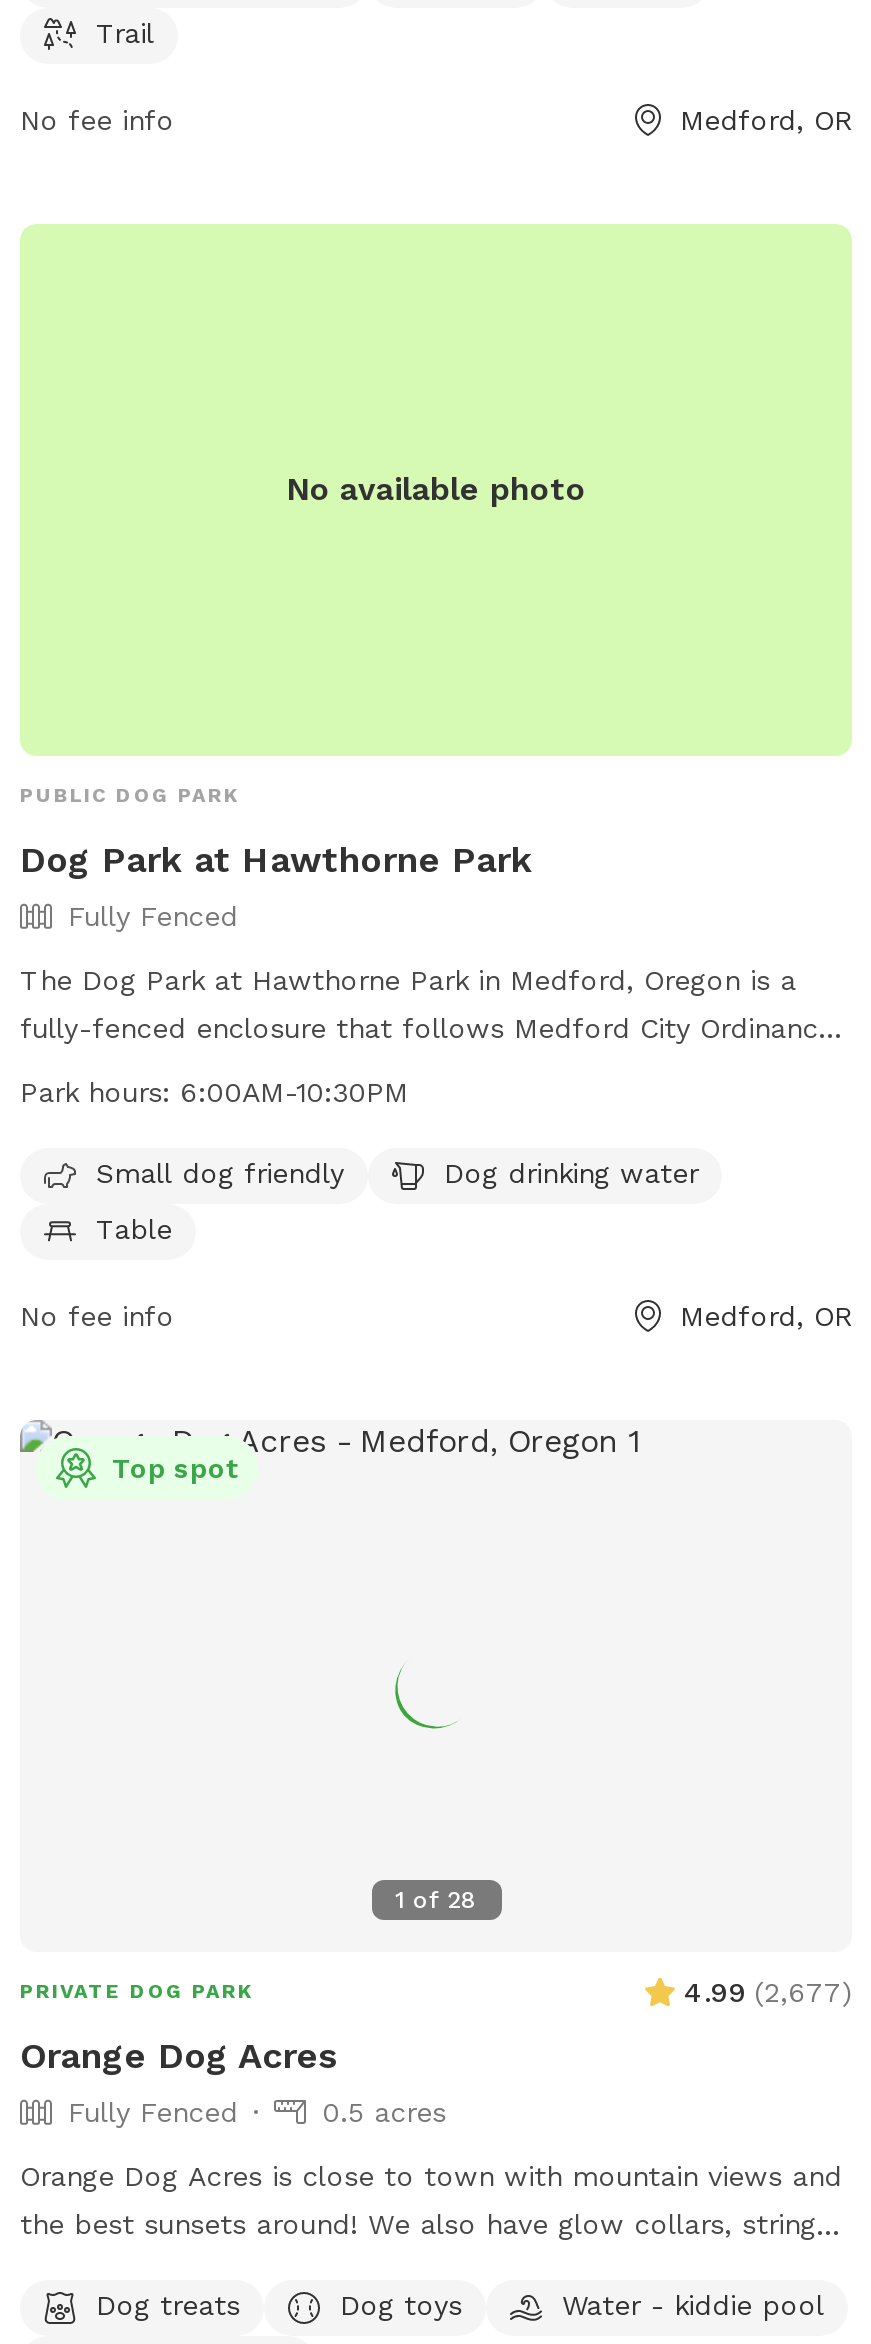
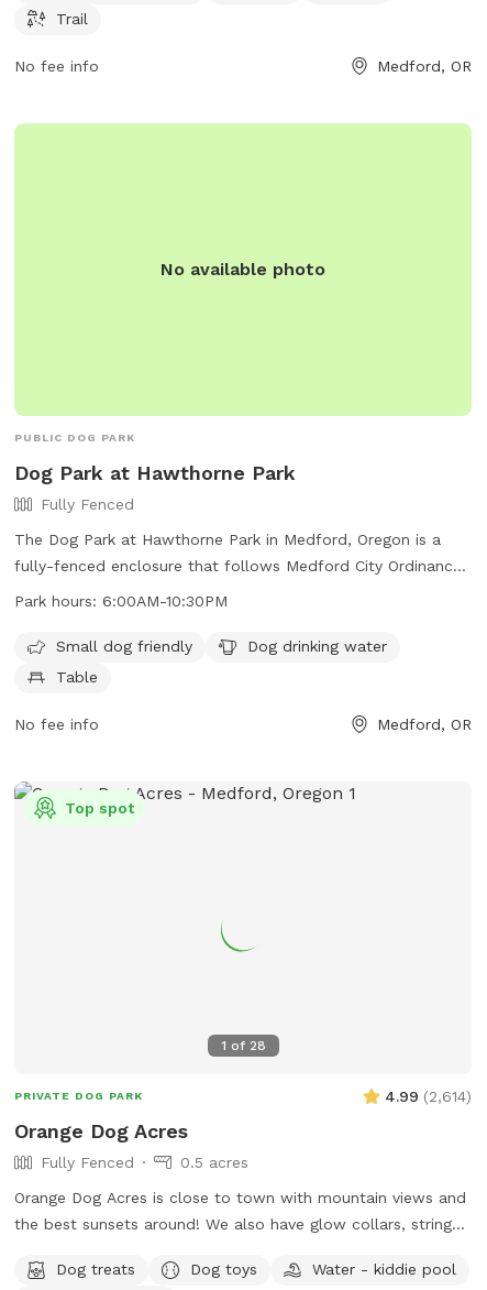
[684,1977,852,2009] 4.99 (2,677) -> [385,1088,472,1106] 4.99 (2,614)

